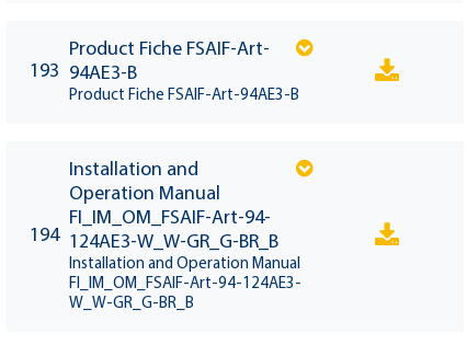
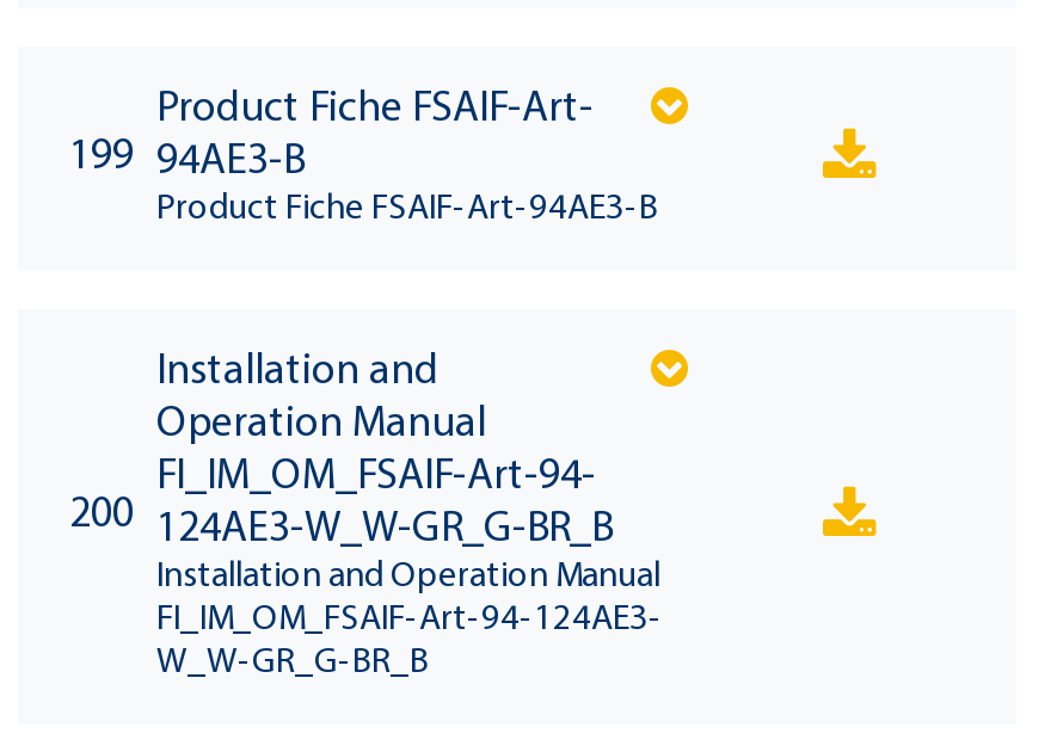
[29,61,137,84] 193 94AE3-B -> [69,135,305,185] 199 94AE3-B
[29,226,278,253] 194 124AE3-W_W-GR_G-BR_B -> [69,493,613,553] 200 124AE3-W_W-GR_G-BR_B

